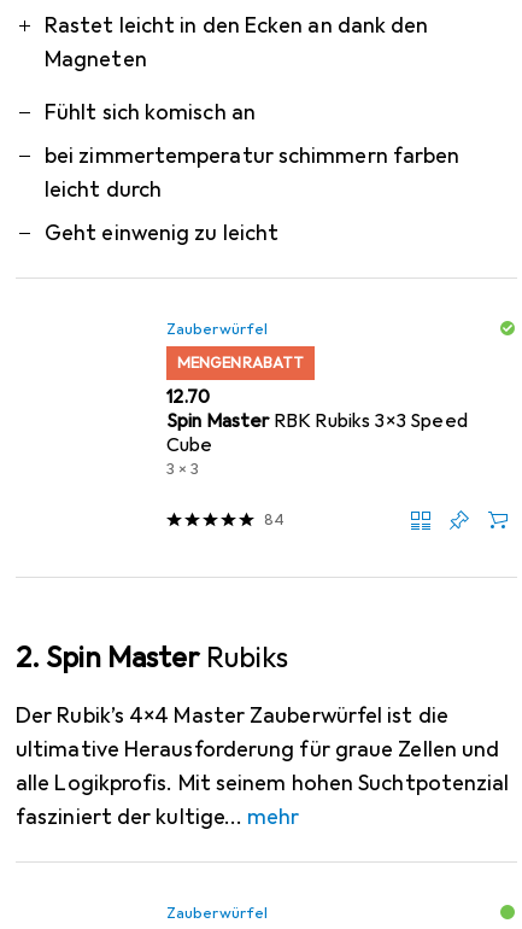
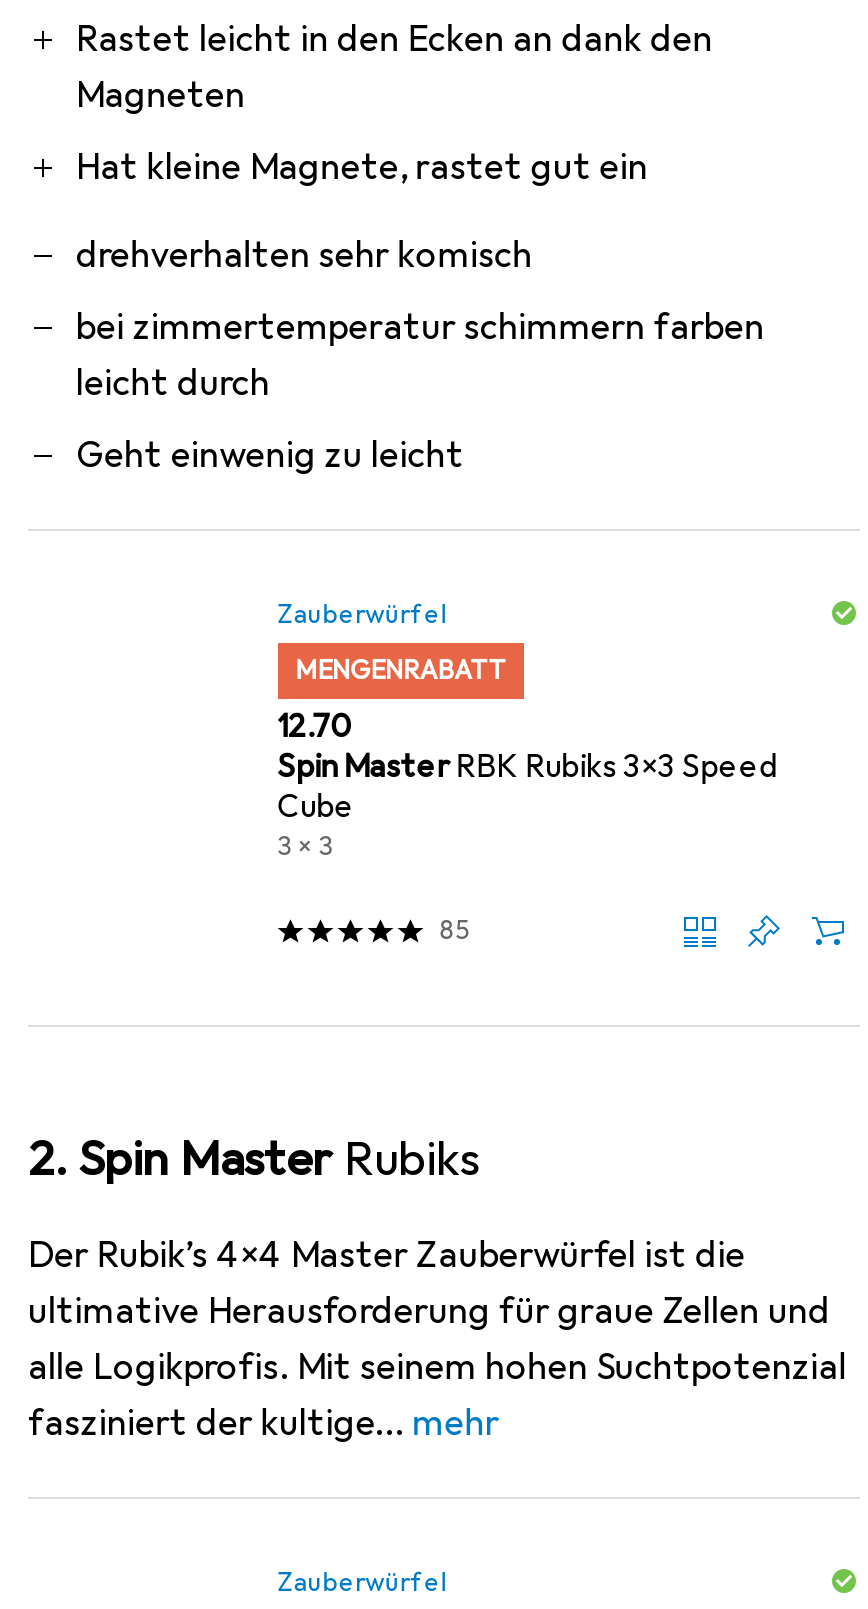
none -> [76,145,648,189] Hat kleine Magnete, rastet gut ein
[45,99,255,125] Fühlt sich komisch an -> [76,233,533,277] drehverhalten sehr komisch
[264,510,285,529] 84 -> [440,914,470,946] 85

